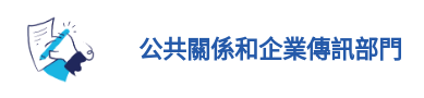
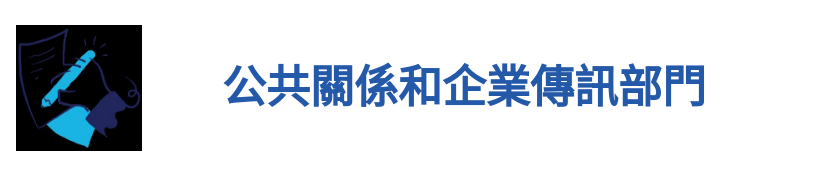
[26,15,95,84] [image] -> [14,23,144,153] [image]

